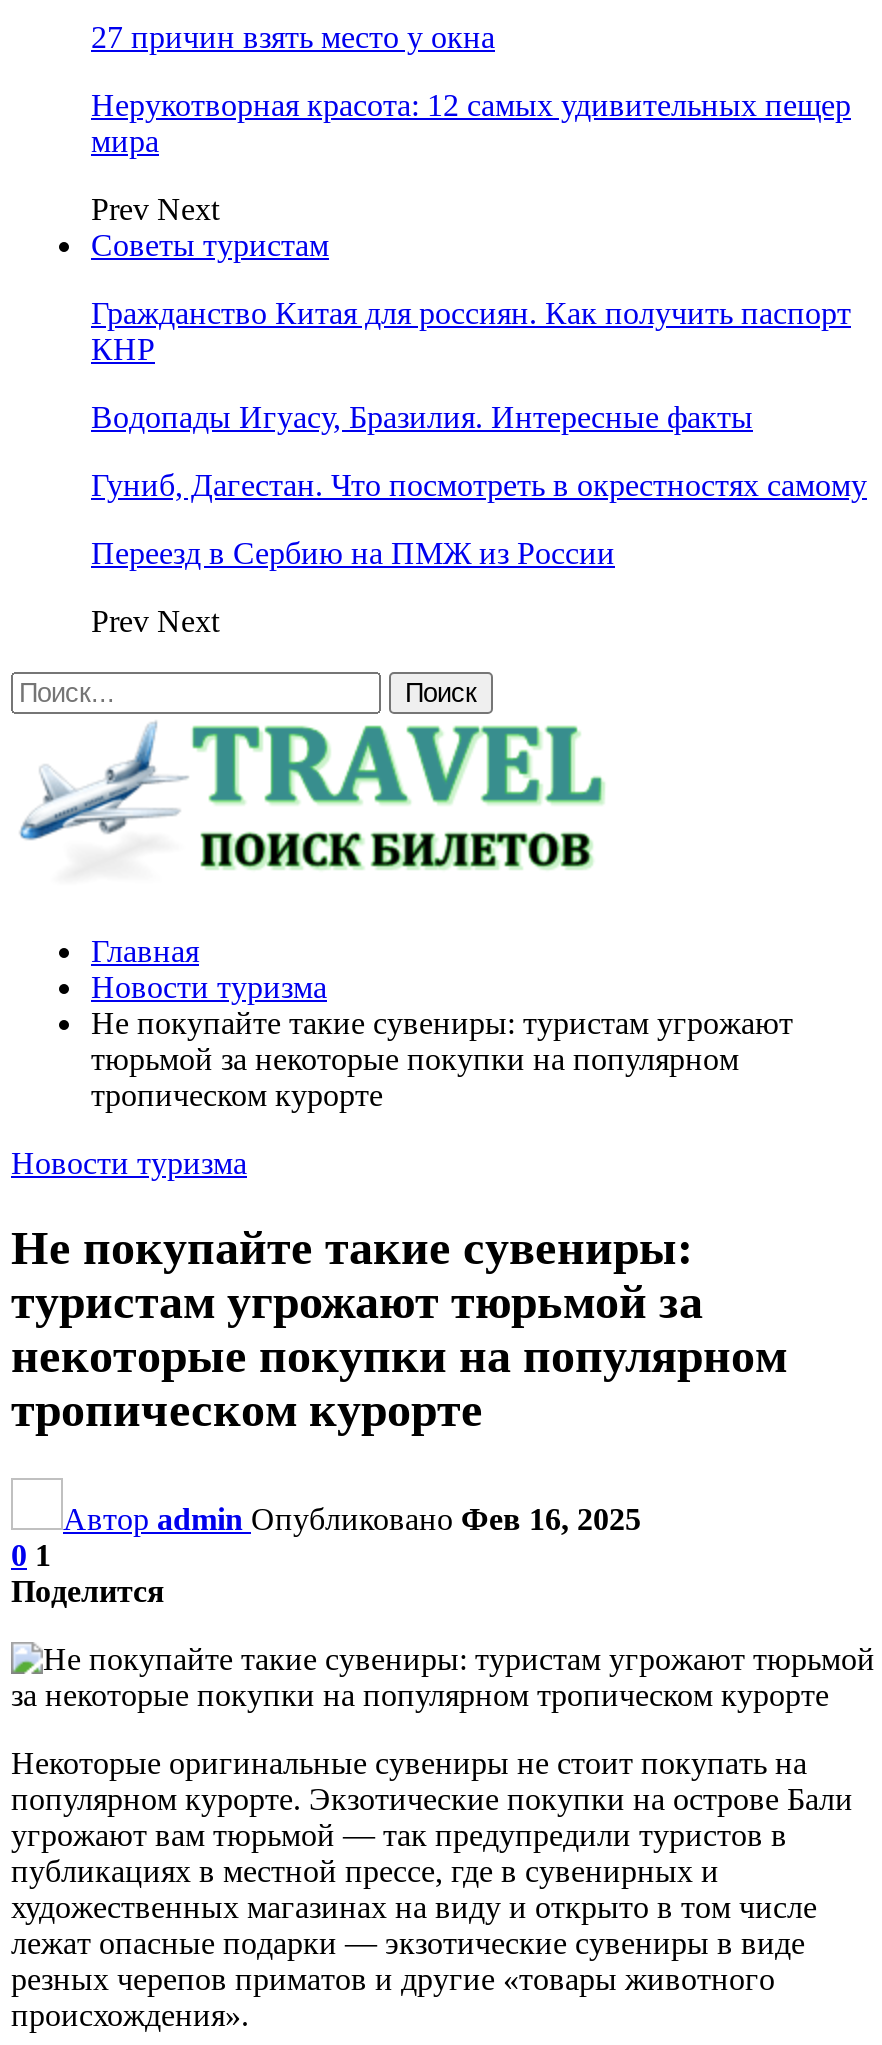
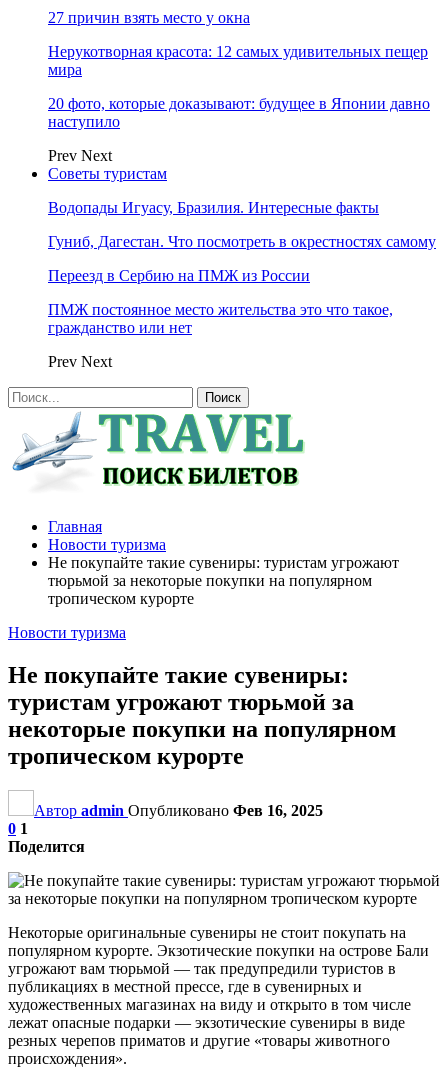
none -> [48,95,430,130] 20 фото, которые доказывают: будущее в Японии давно | наступило
[91,296,851,366] Гражданство Китая для россиян. Как получить паспорт | КНР -> none
none -> [48,301,393,336] ПМЖ постоянное место жительства это что такое, | гражданство или нет

